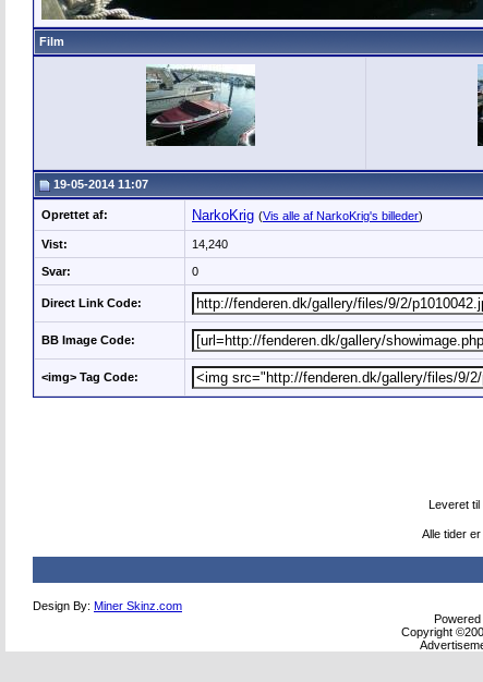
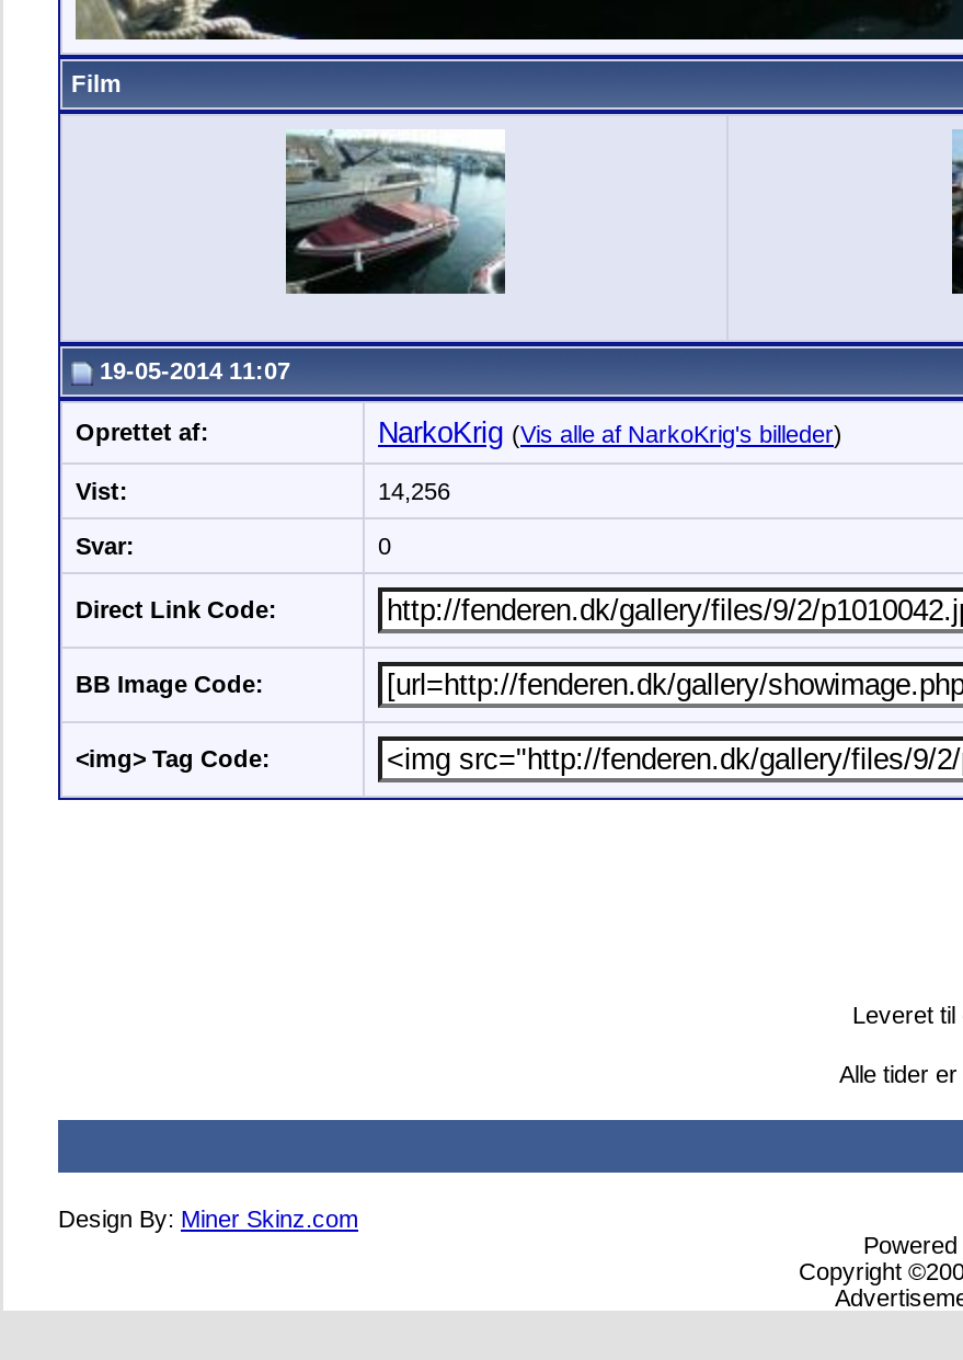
[192,238,228,251] 14,240 -> [378,478,450,504] 14,256

